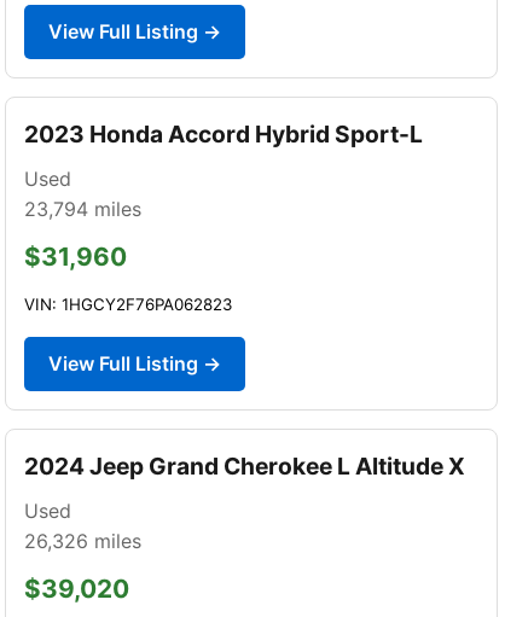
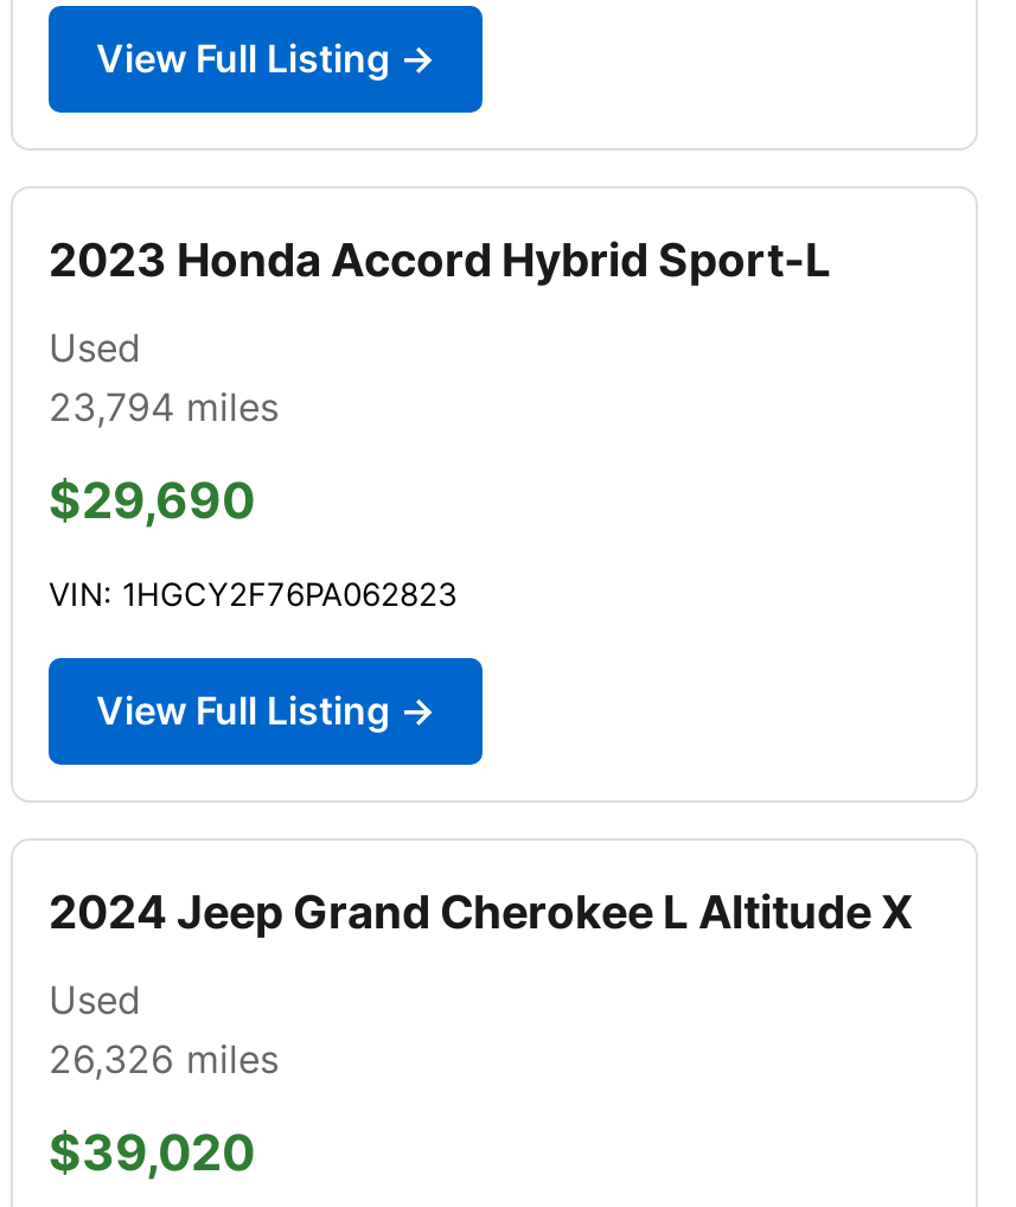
[24,241,127,272] $31,960 -> [49,470,255,530] $29,690

